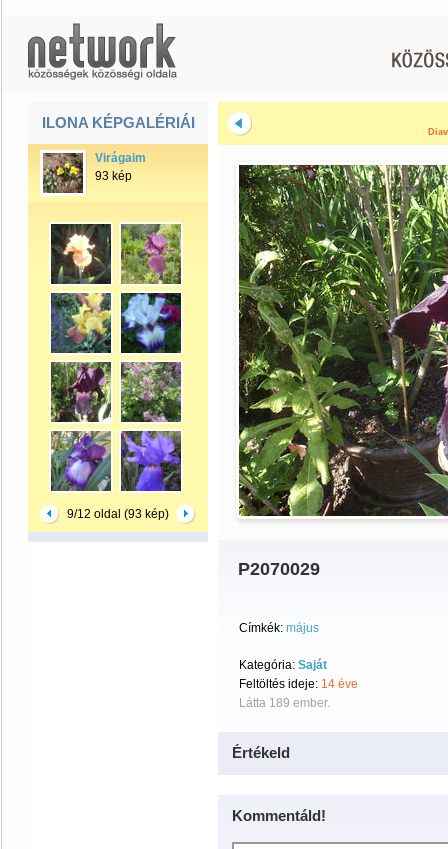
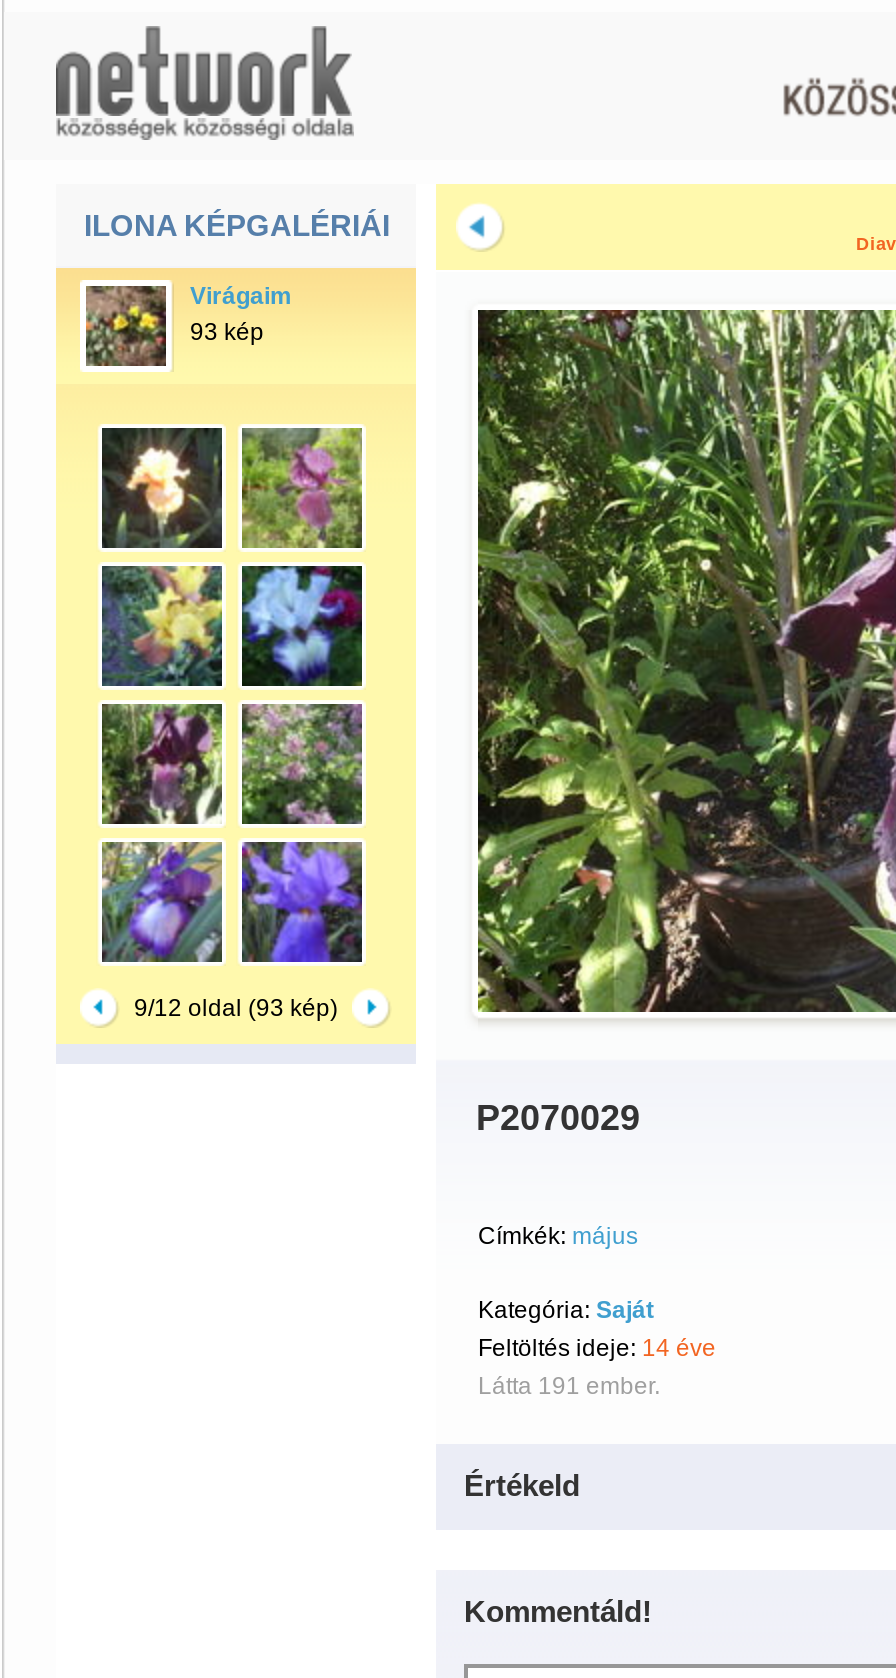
[239,696,330,710] Látta 189 ember. -> [478,1372,660,1400] Látta 191 ember.

